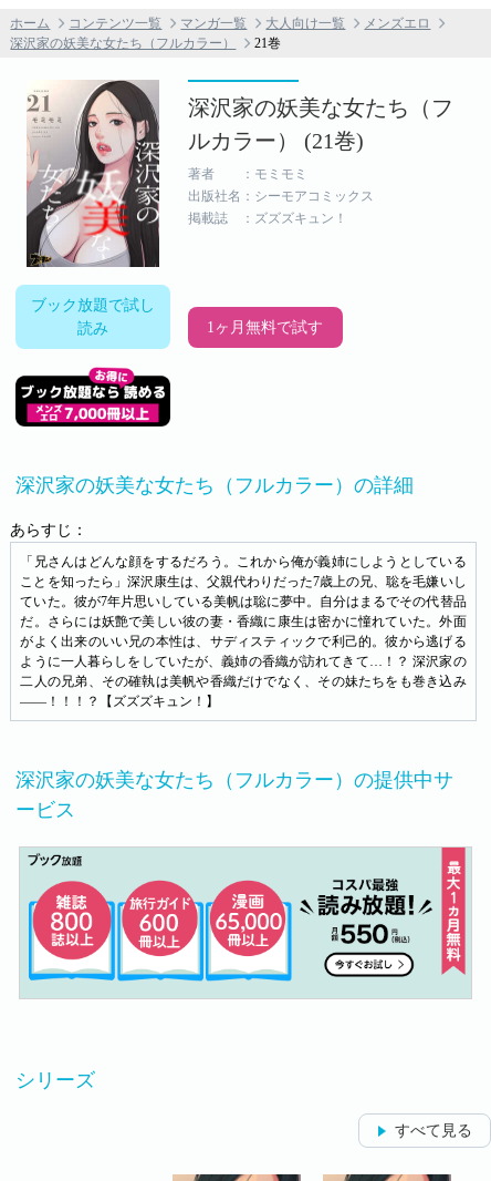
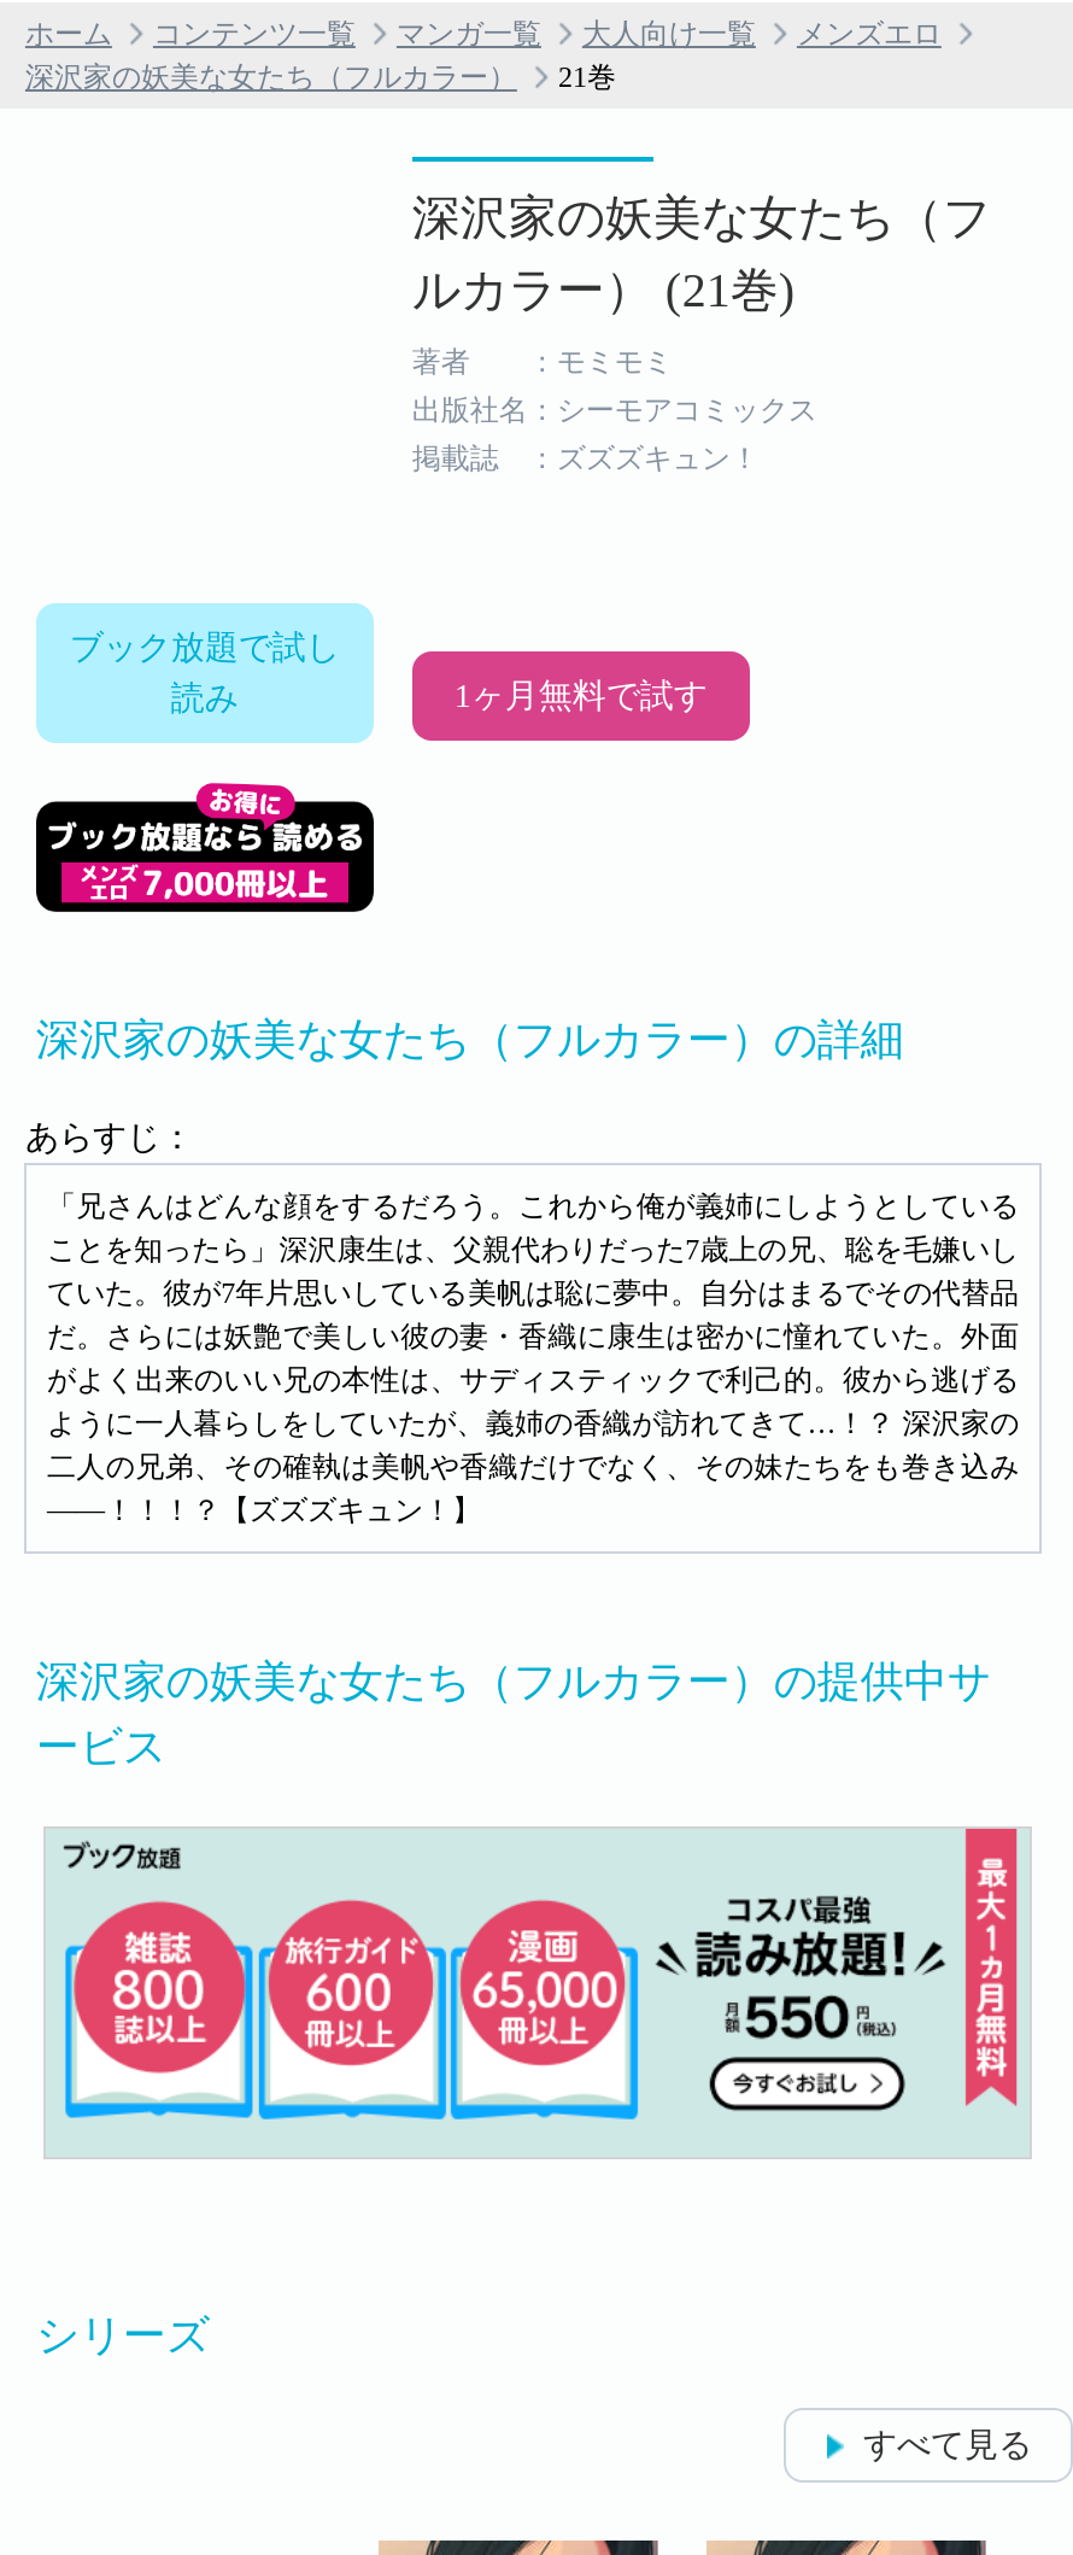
[25,79,160,268] [image] -> none

